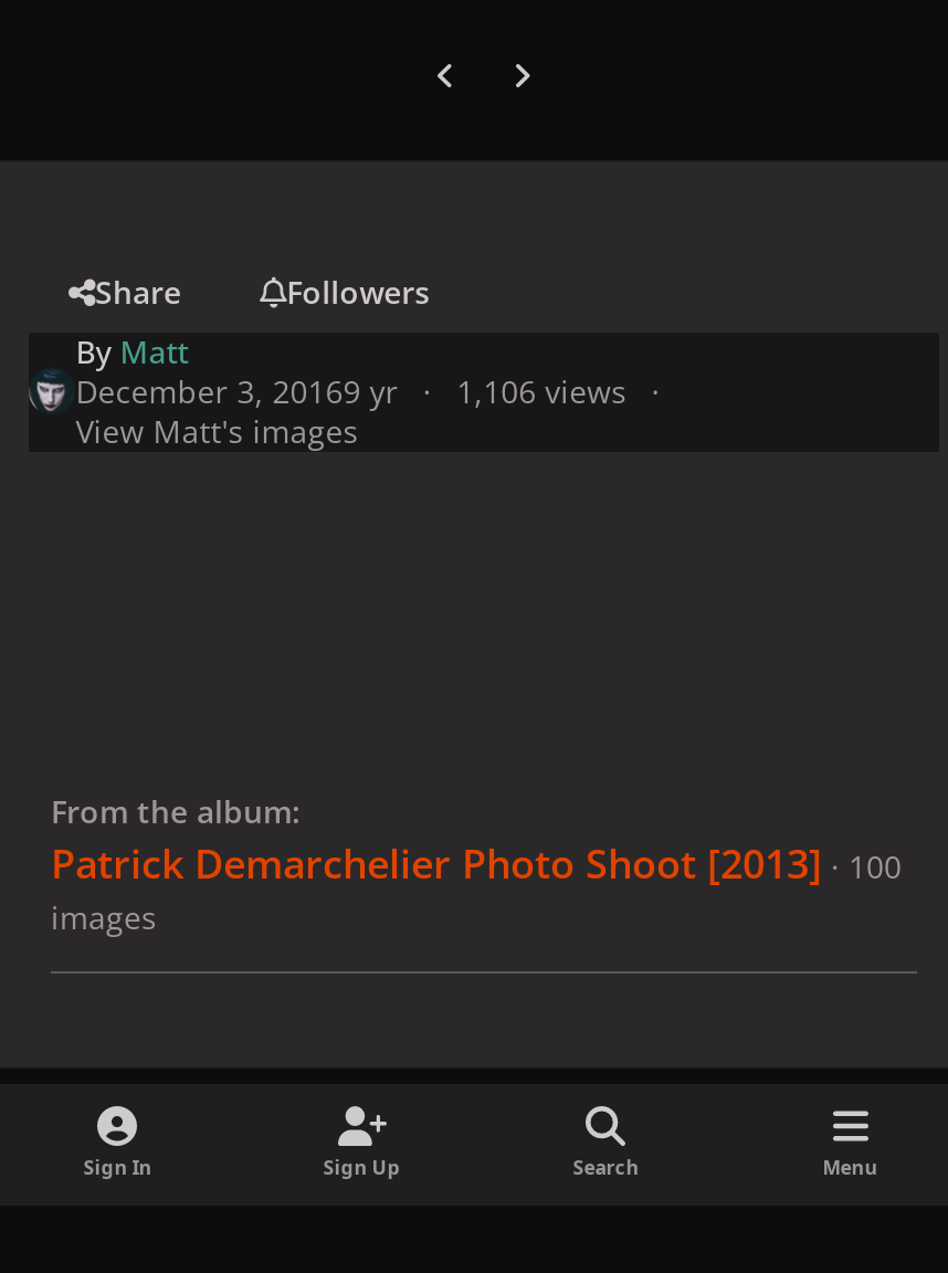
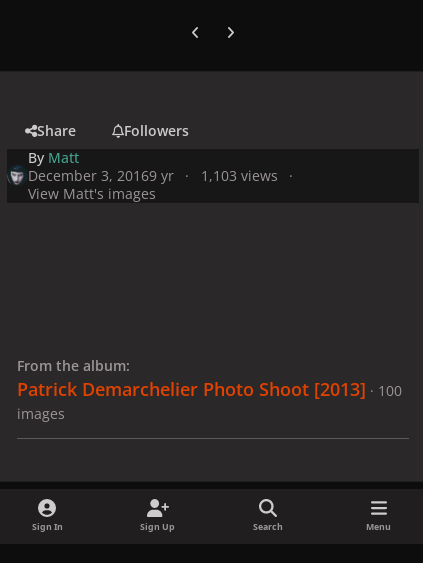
[76,369,627,411] December 3, 20169 yr 1,106 views -> [28,165,278,184] December 3, 20169 yr 1,103 views

